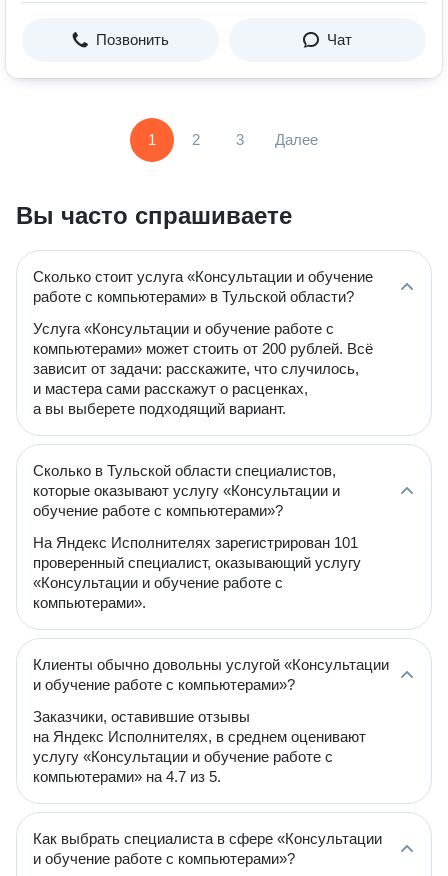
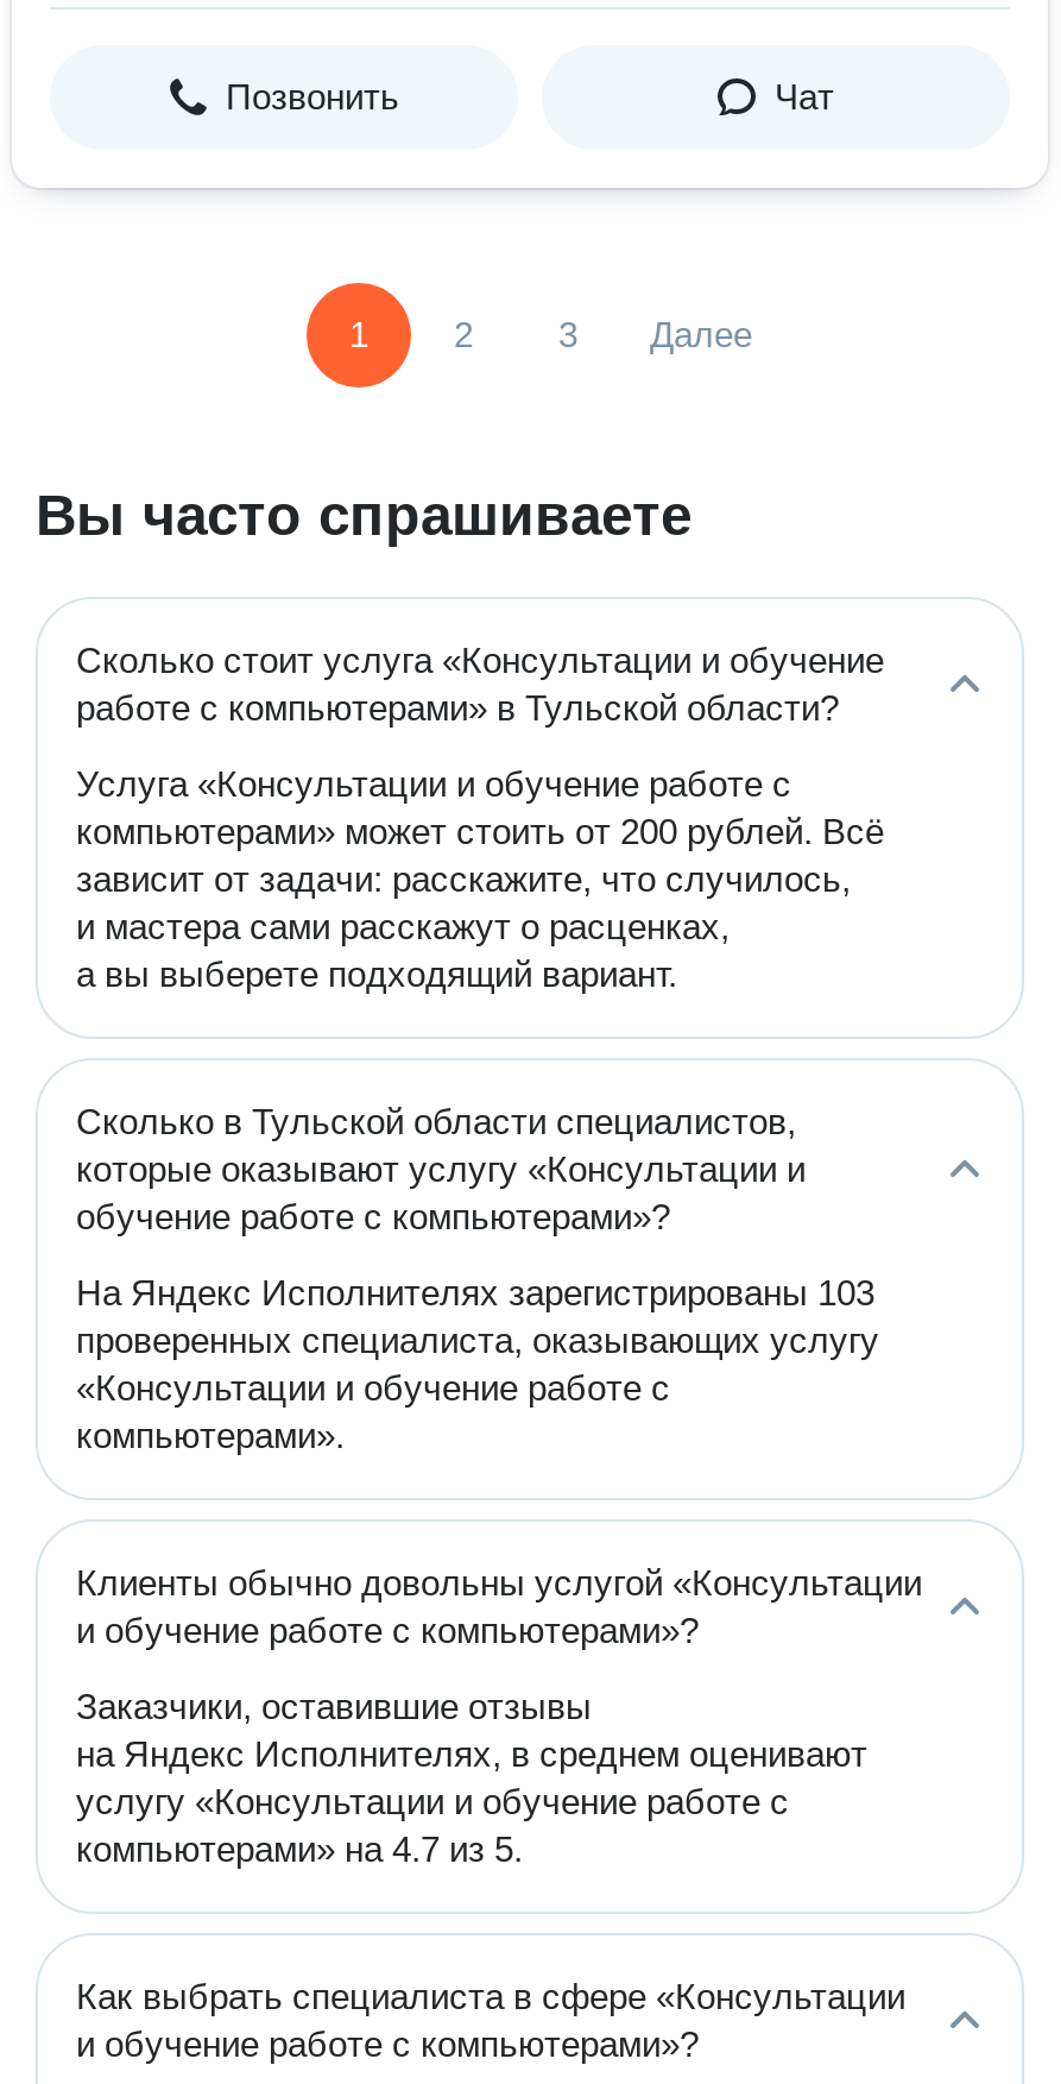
[33,534,358,551] На Яндекс Исполнителях зарегистрирован 101 -> [76,1272,874,1312] На Яндекс Исполнителях зарегистрированы 103
[33,554,361,571] проверенный специалист, оказывающий услугу -> [76,1320,879,1360] проверенных специалиста, оказывающих услугу

